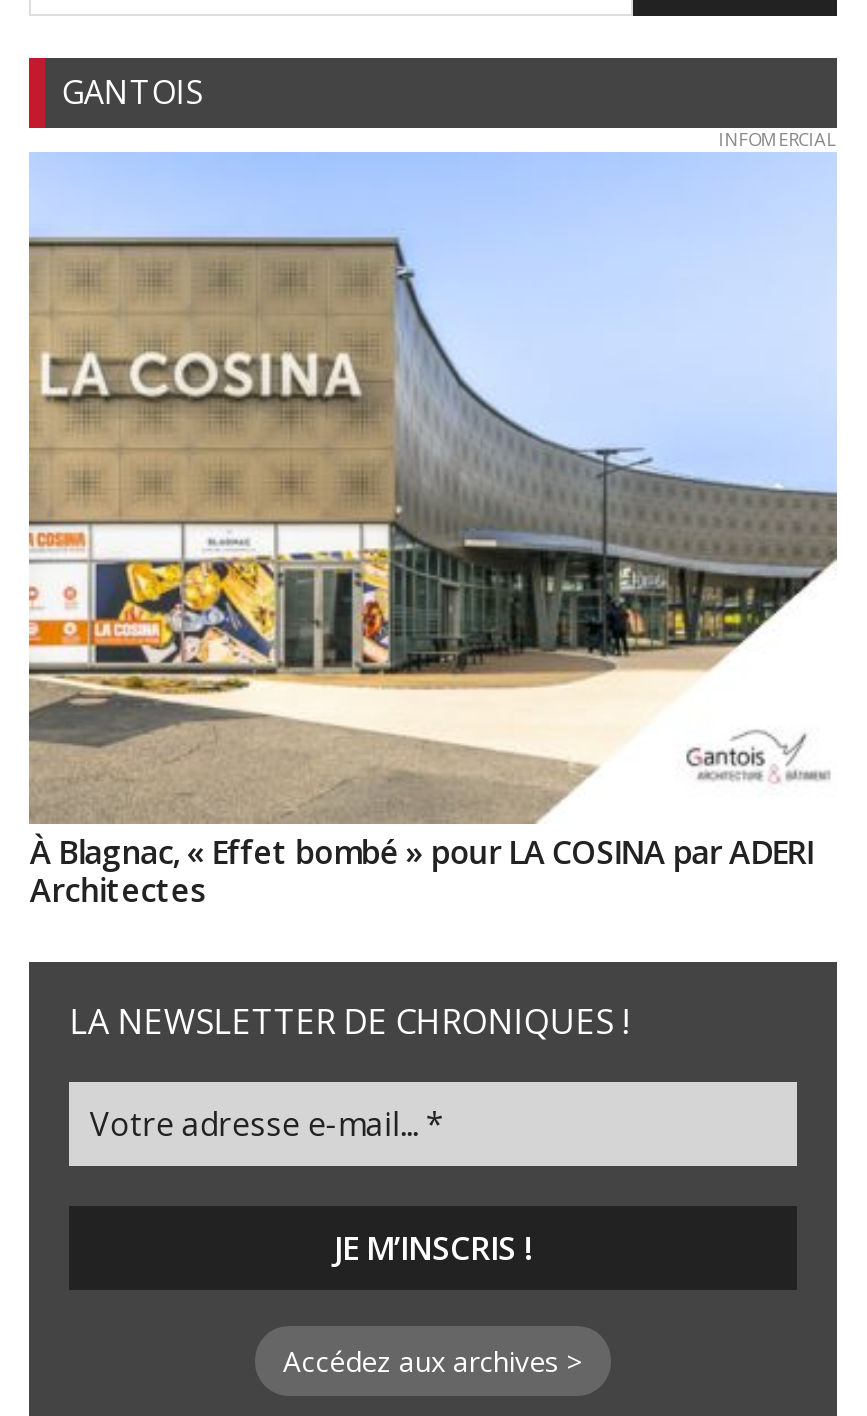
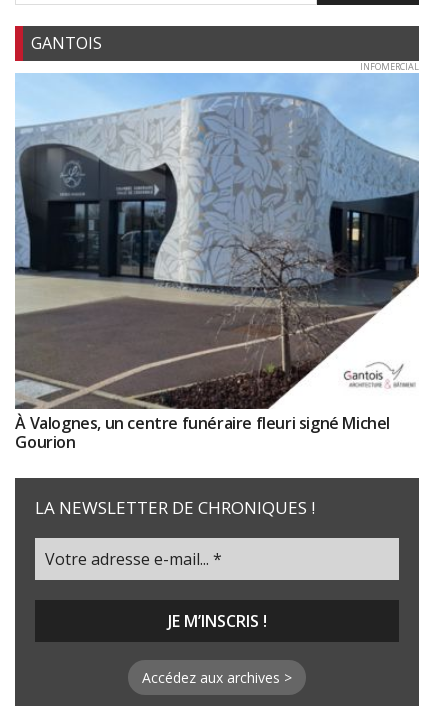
[27,158,837,912] [image] | À Blagnac, « Effet bombé » pour LA COSINA par ADERI | Architectes -> [14,76,420,453] [image] | À Valognes, un centre funéraire fleuri signé Michel | Gourion

